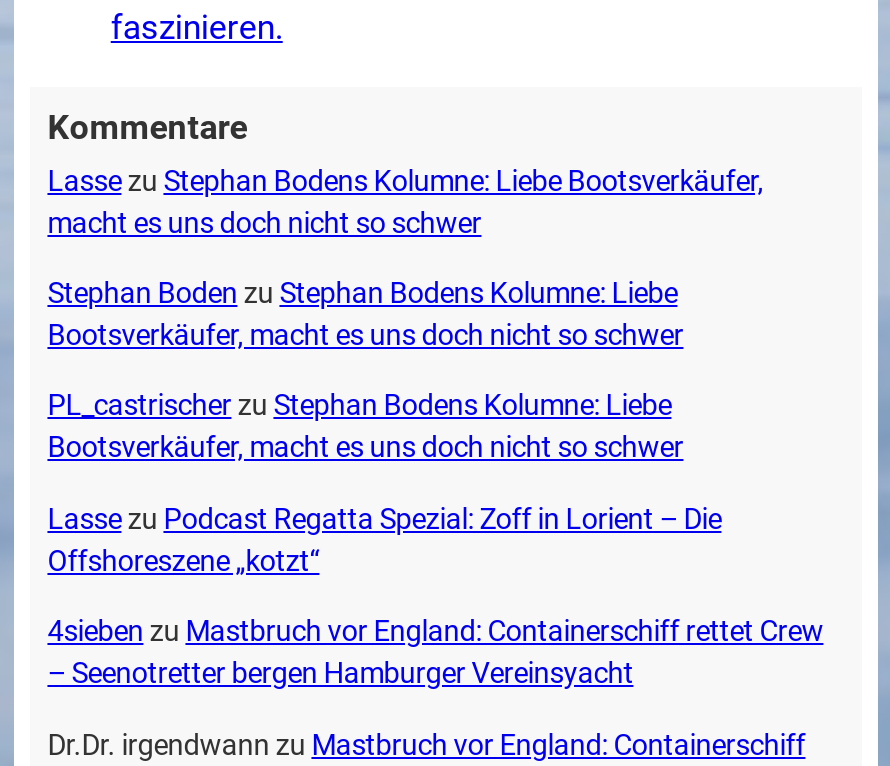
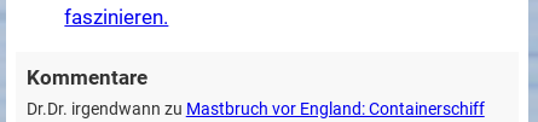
[47,164,823,691] Lasse zu Stephan Bodens Kolumne: Liebe Bootsverkäufer, | macht es uns doch nicht so schwer | Stephan Boden zu Stephan Bodens Kolumne: Liebe | Bootsverkäufer, macht es uns doch nicht so schwer | PL_castrischer zu Stephan Bodens Kolumne: Liebe | Bootsverkäufer, macht es uns doch nicht so schwer | Lasse zu Podcast Regatta Spezial: Zoff in Lorient – Die | Offshoreszene „kotzt“ | 4sieben zu Mastbruch vor England: Containerschiff rettet Crew | – Seenotretter bergen Hamburger Vereinsyacht -> none

